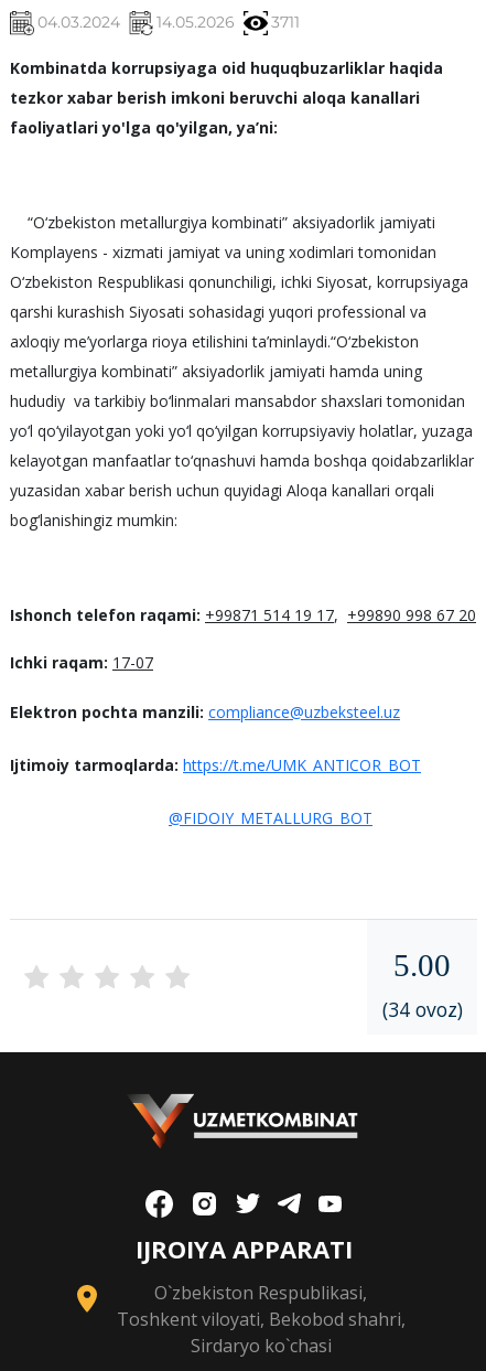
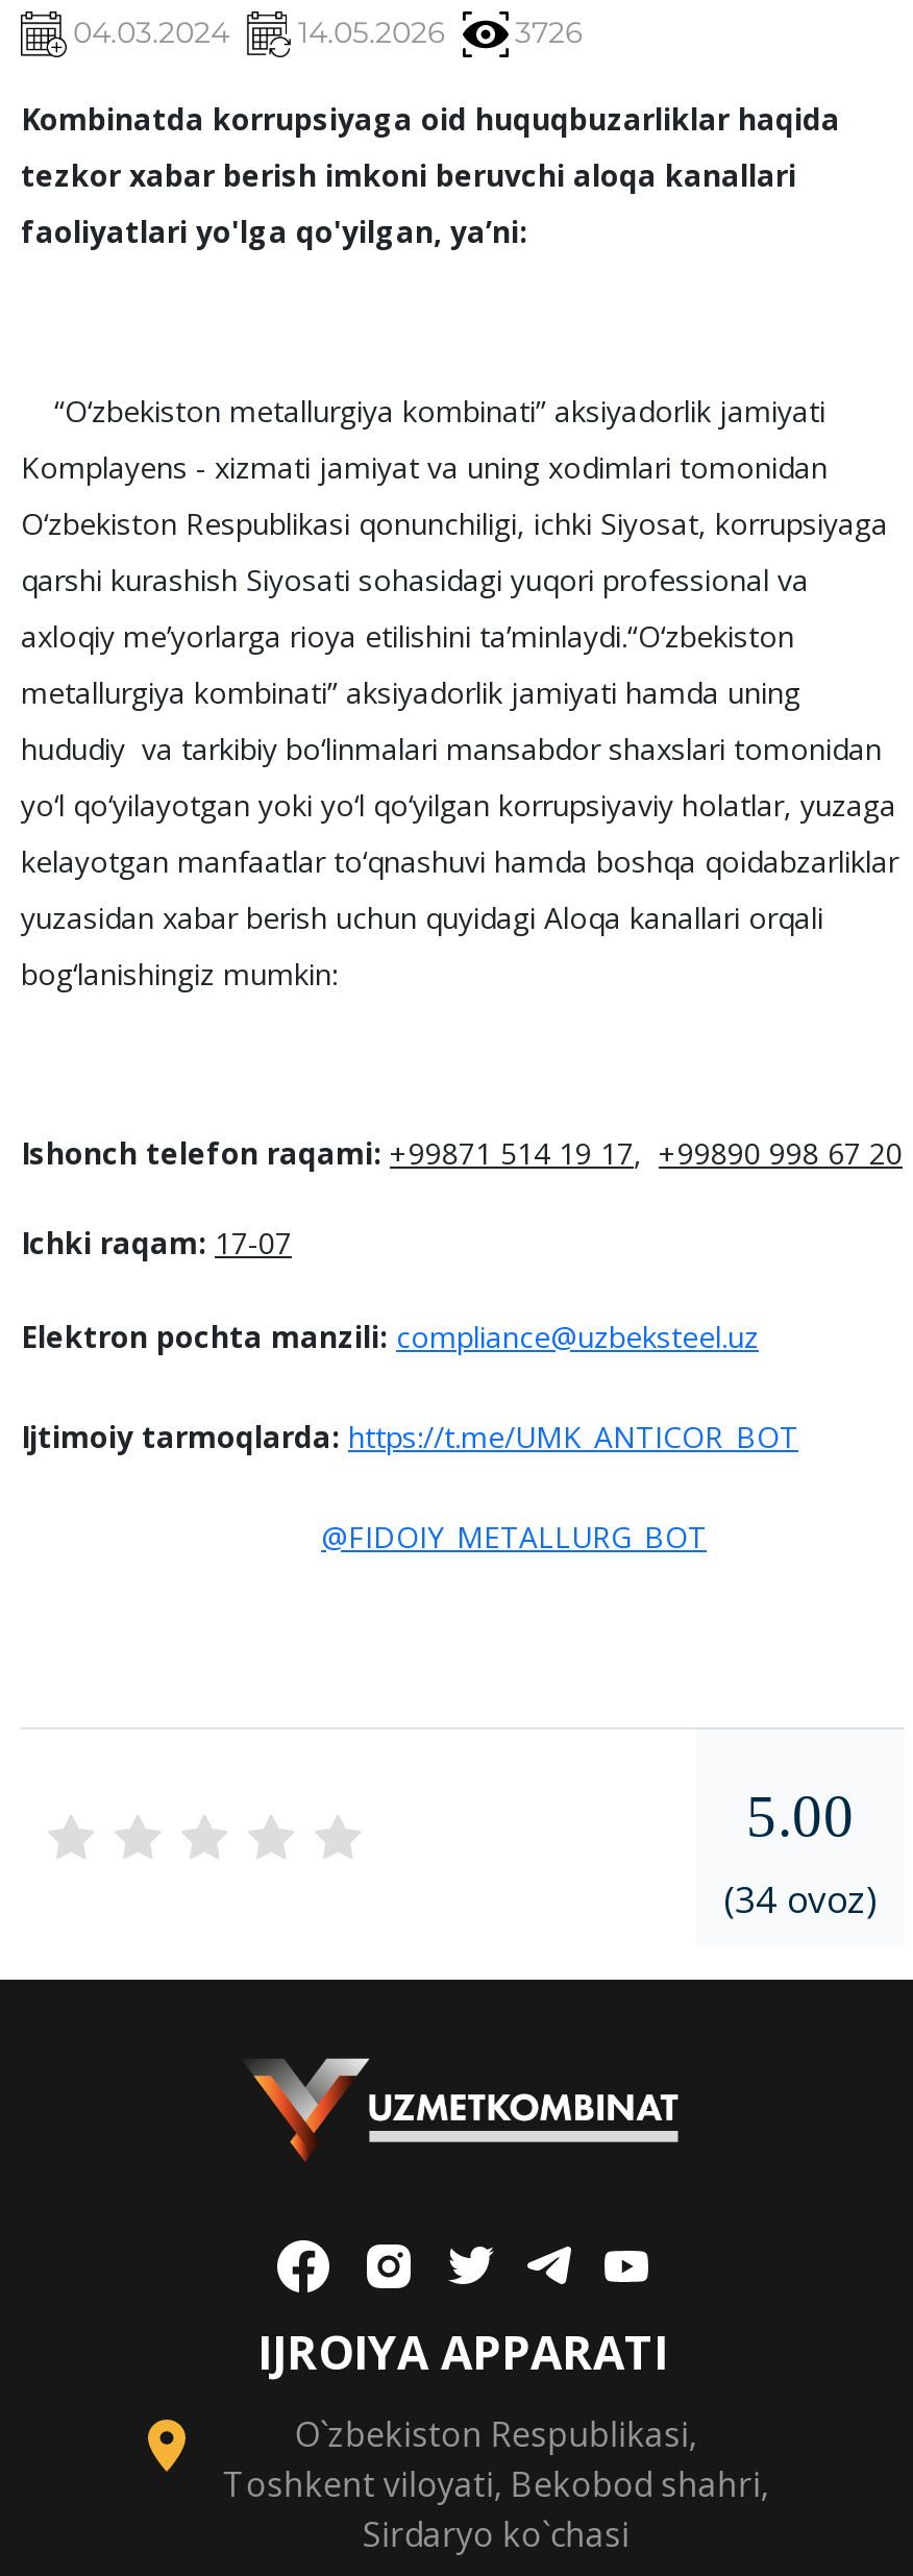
[37,12,300,32] 04.03.2024 14.05.2026 3711 -> [73,14,584,51] 04.03.2024 14.05.2026 3726

